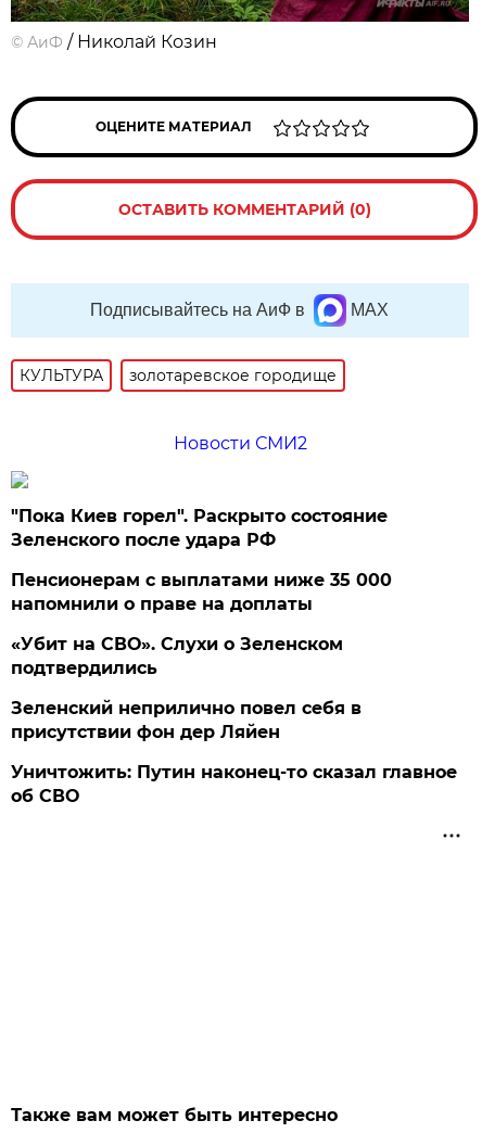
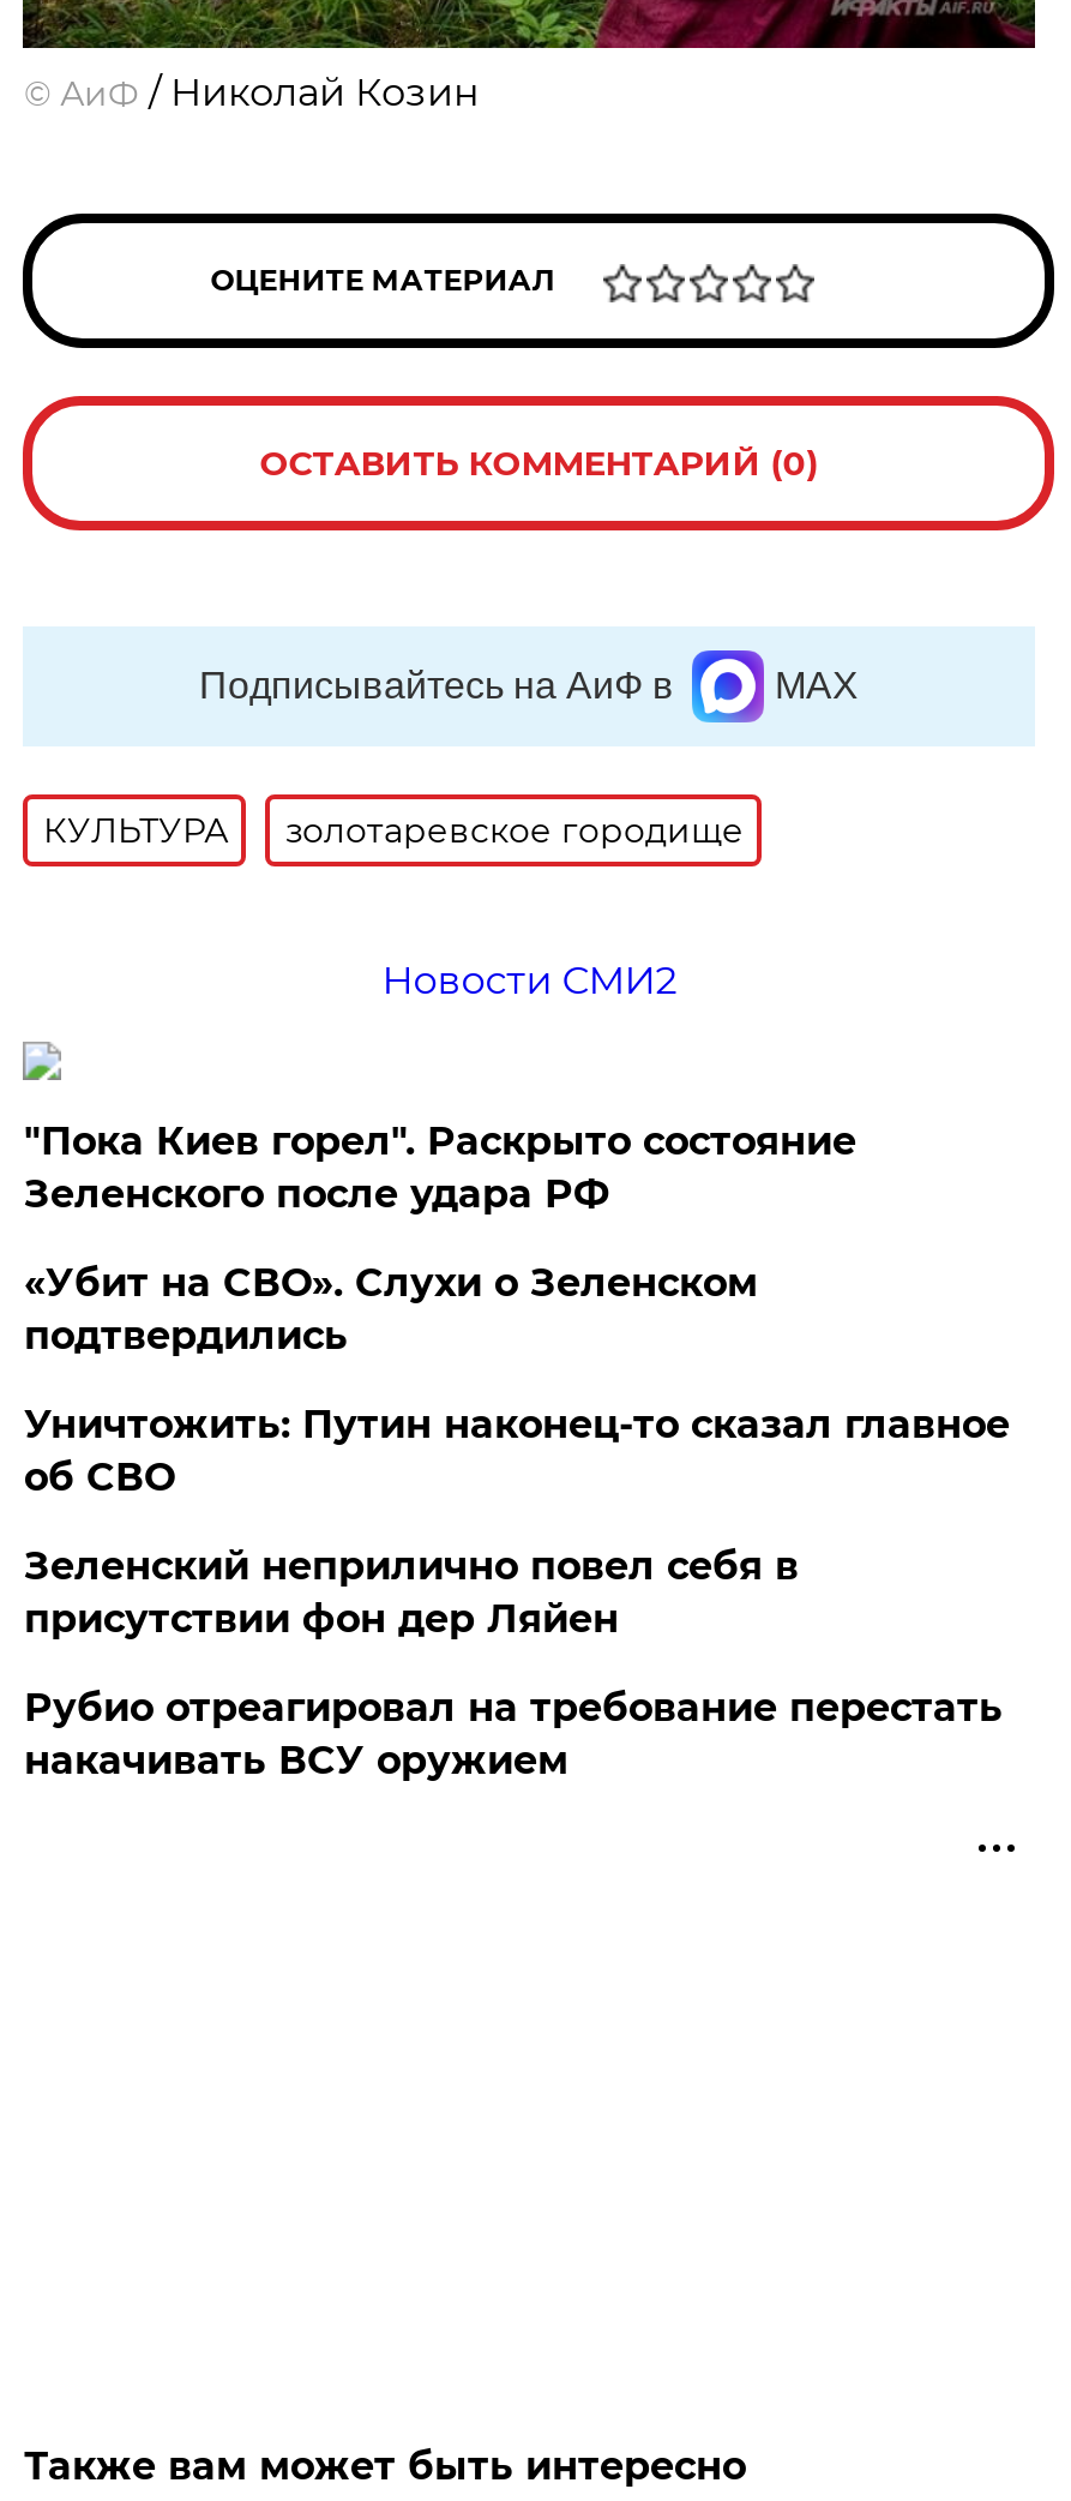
[11,570,392,615] Пенсионерам с выплатами ниже 35 000 | напомнили о праве на доплаты -> none
moved [11,634,343,679] -> [24,1261,758,1360]: «Убит на СВО». Слухи о Зеленском | подтвердились
none -> [24,1686,1002,1785] Рубио отреагировал на требование перестать | накачивать ВСУ оружием
moved [11,762,457,807] -> [24,1403,1010,1501]: Уничтожить: Путин наконец-то сказал главное | об СВО

